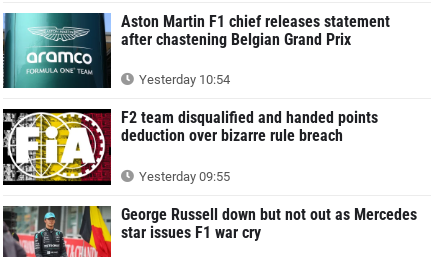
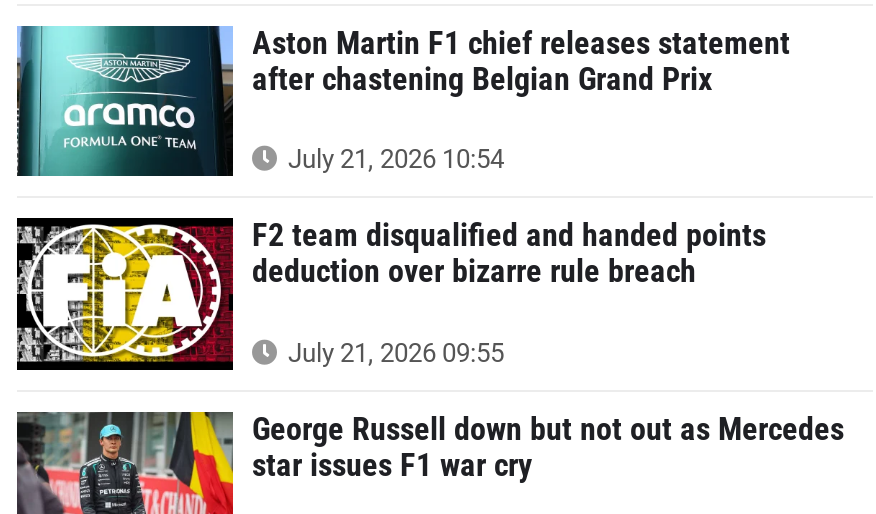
[135,72,229,87] Yesterday 10:54 -> [282,145,504,175] July 21, 2026 10:54
[135,169,229,184] Yesterday 09:55 -> [282,338,504,368] July 21, 2026 09:55

